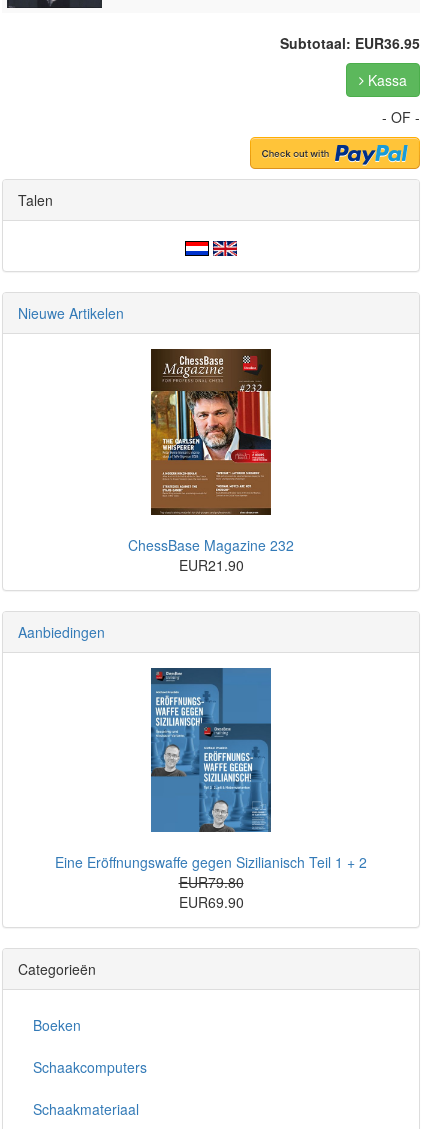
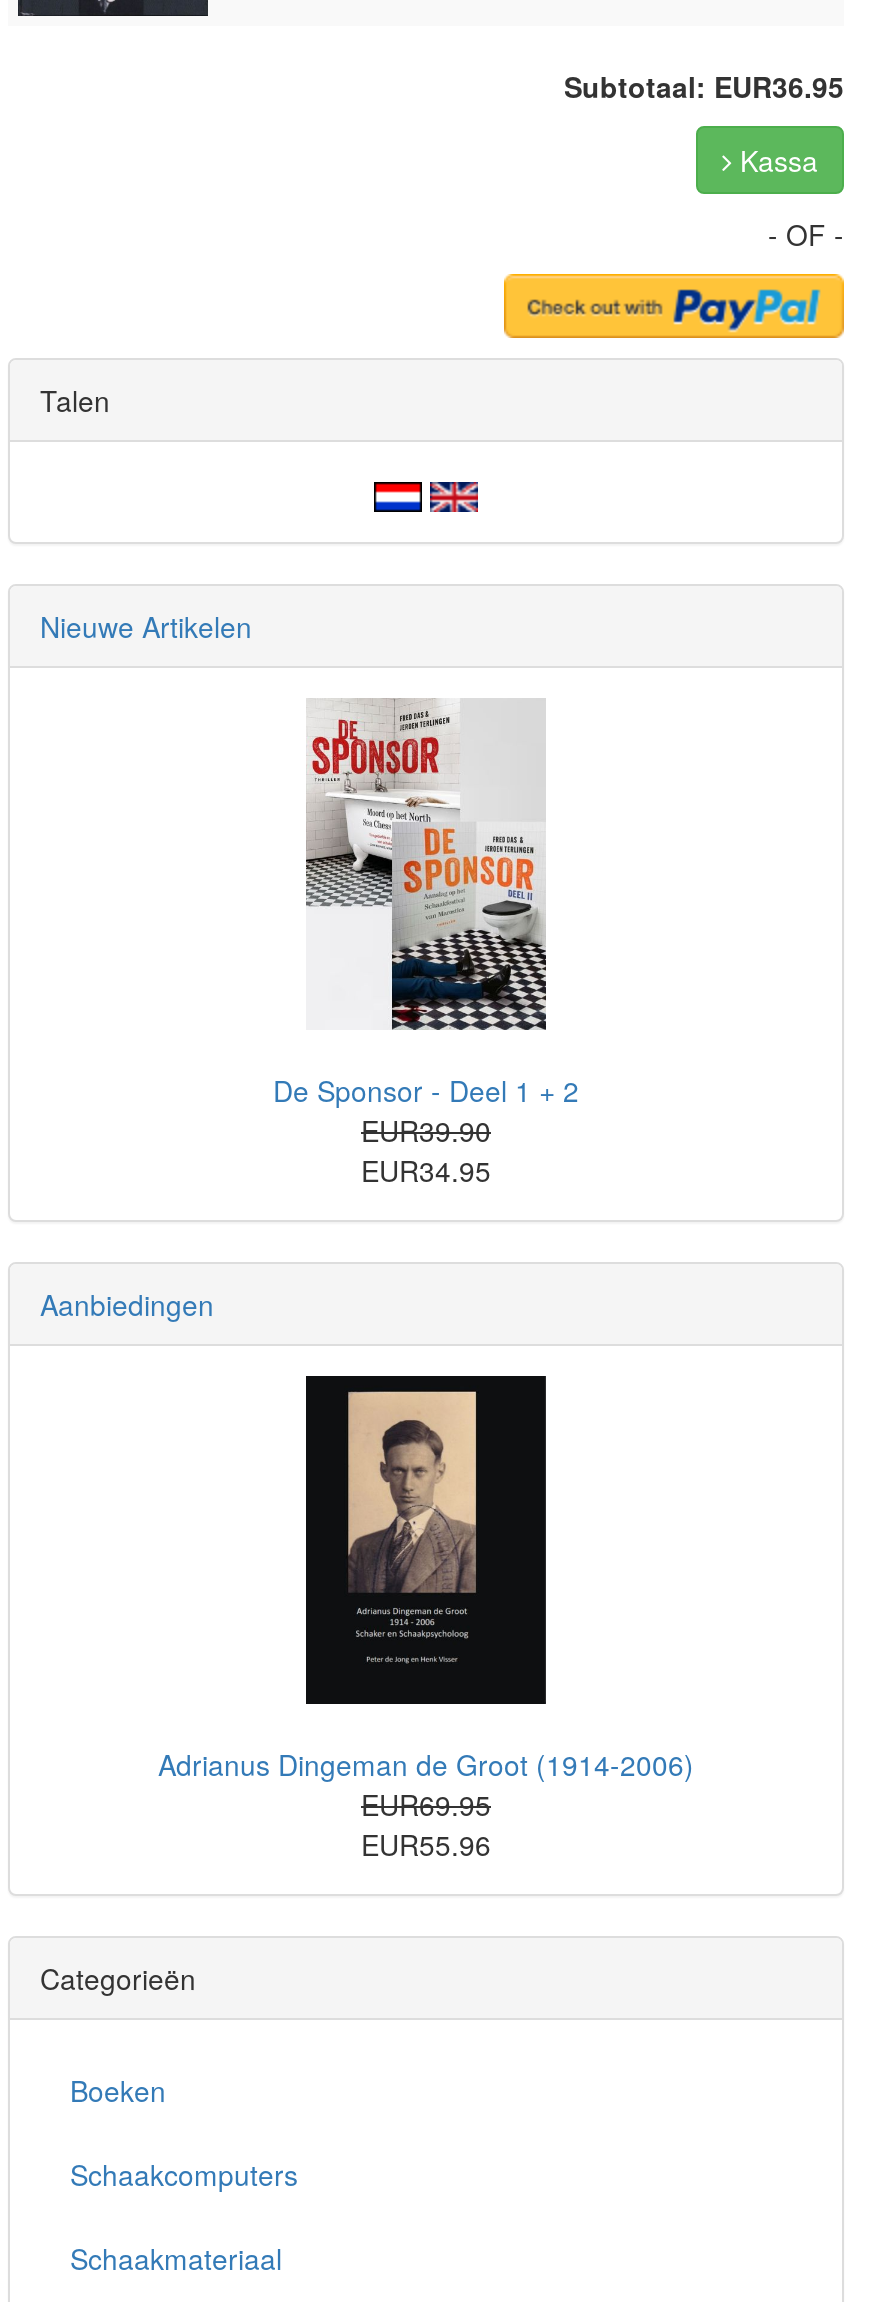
[128,348,294,575] [image] | ChessBase Magazine 232 | EUR21.90 -> [273,698,579,1190] [image] | De Sponsor - Deel 1 + 2 | EUR39.90 | EUR34.95
[55,667,367,912] [image] | Eine Eröffnungswaffe gegen Sizilianisch Teil 1 + 2 | EUR79.80 | EUR69.90 -> [158,1374,694,1863] [image] | Adrianus Dingeman de Groot (1914-2006) | EUR69.95 | EUR55.96

